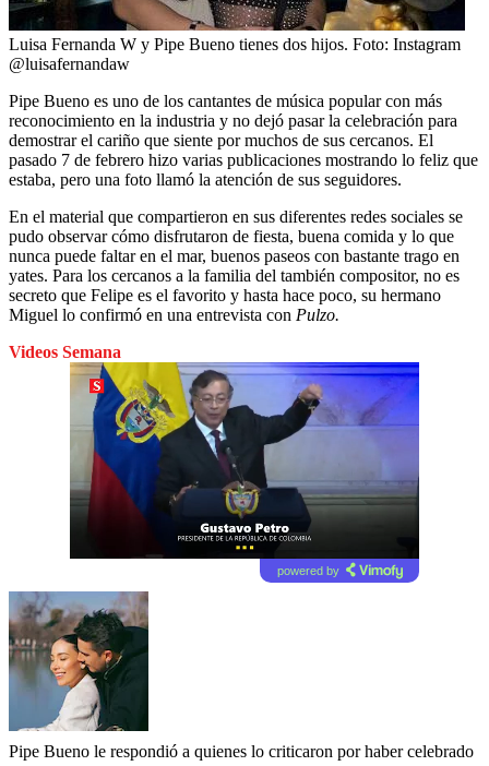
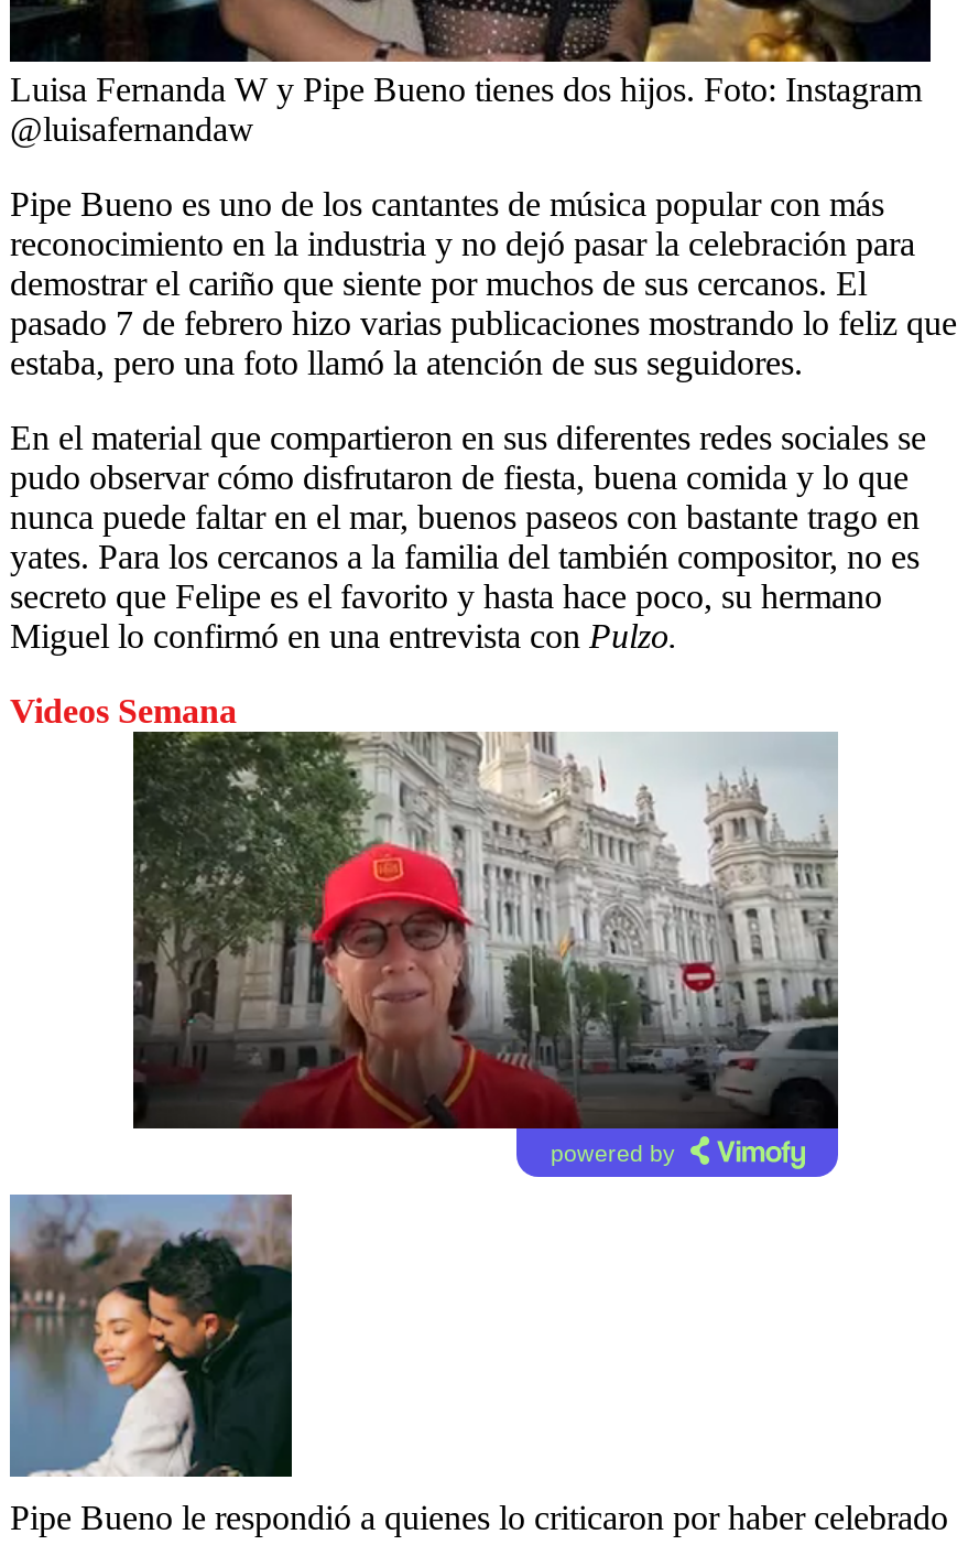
[70,361,420,559] [image] -> [131,730,840,1128] [image]

